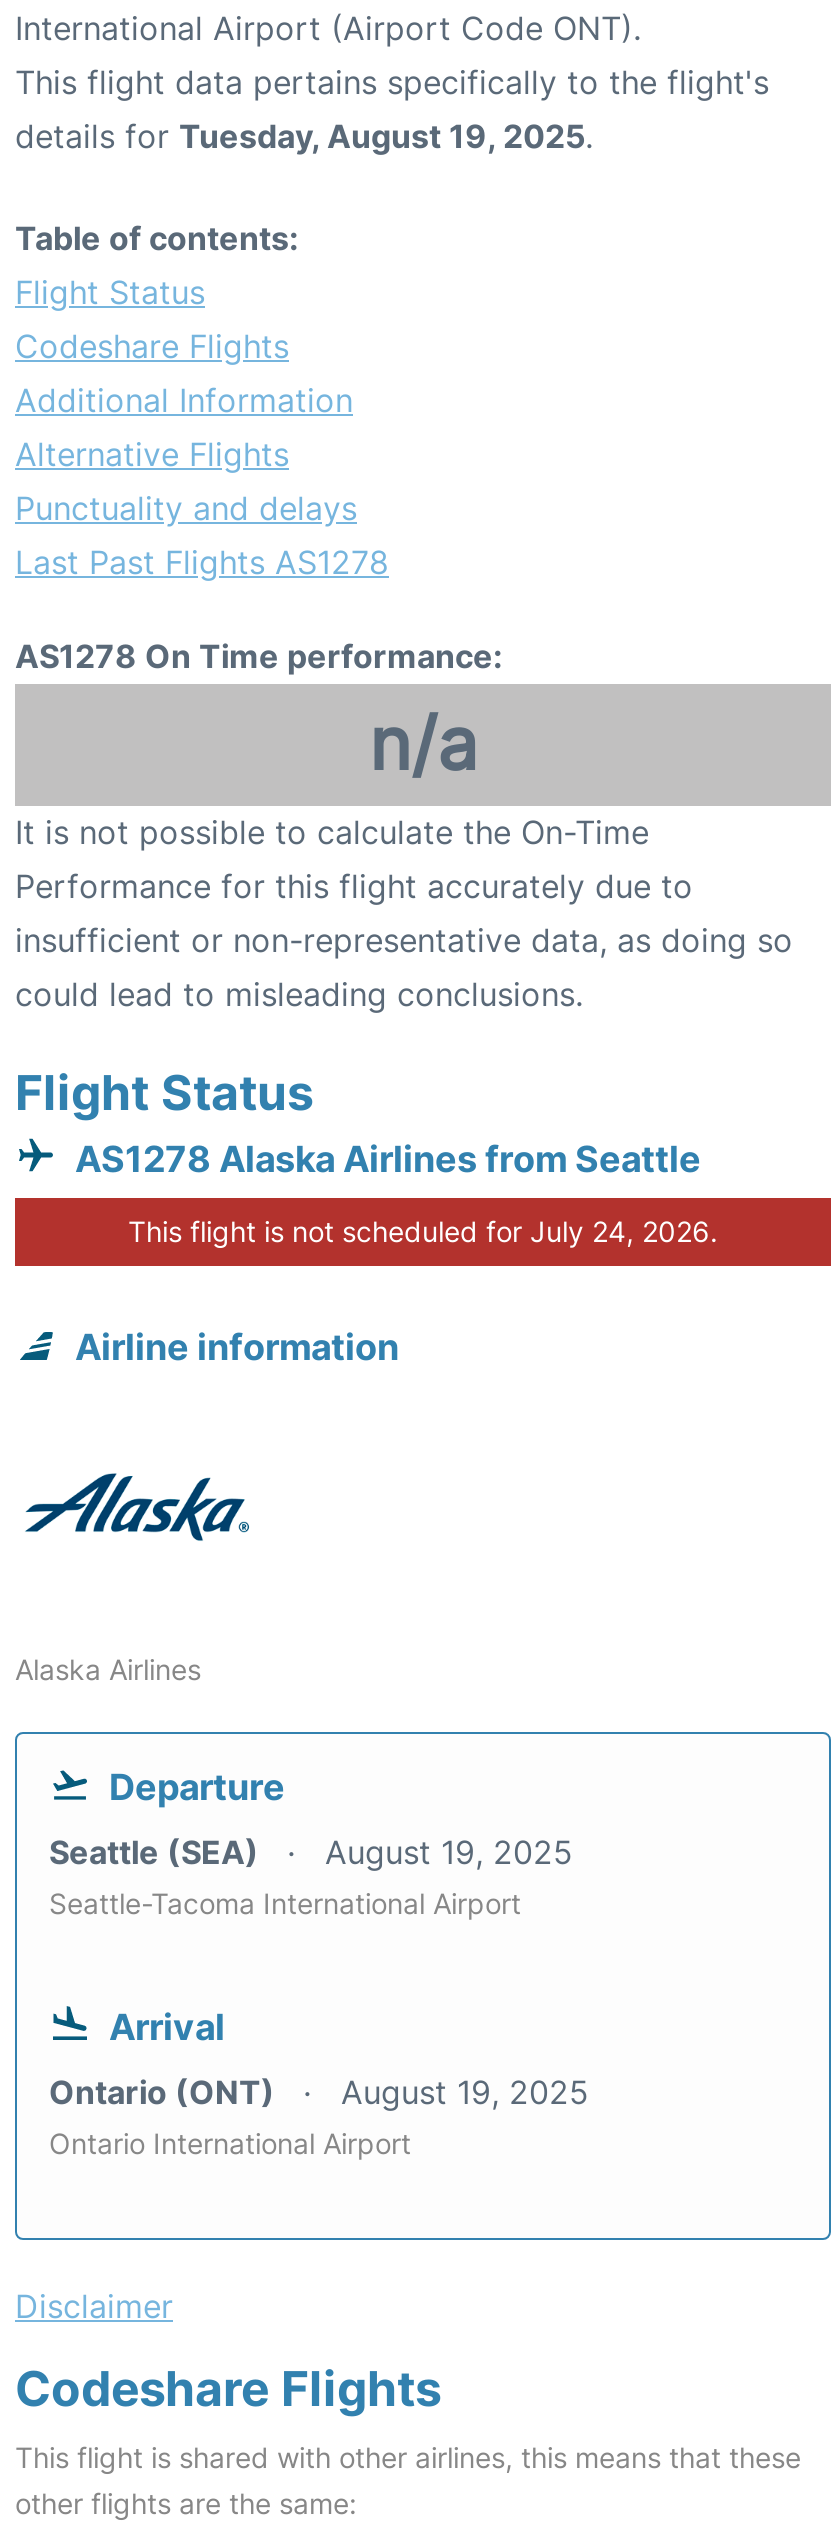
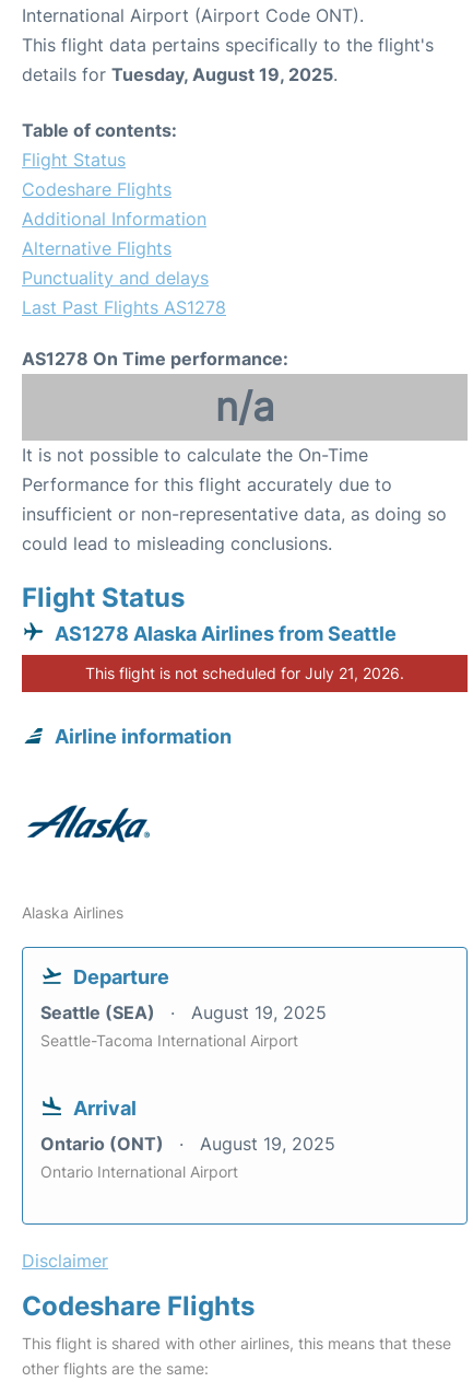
[128,1213,718,1247] This flight is not scheduled for July 24, 2026. -> [85,663,404,682] This flight is not scheduled for July 21, 2026.

